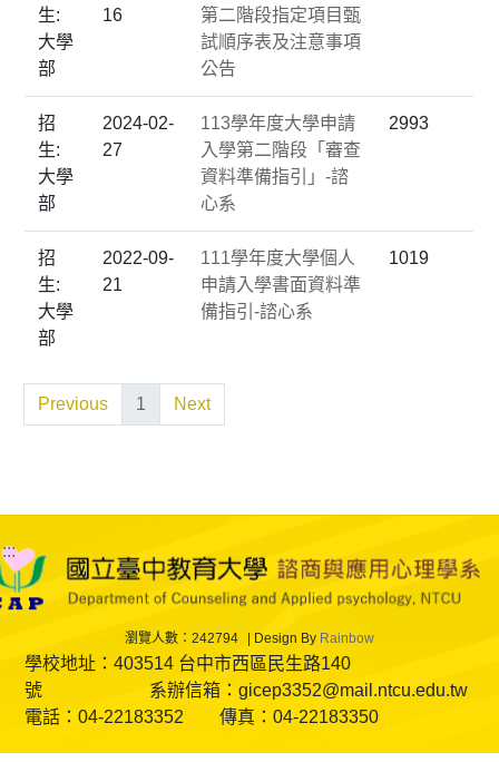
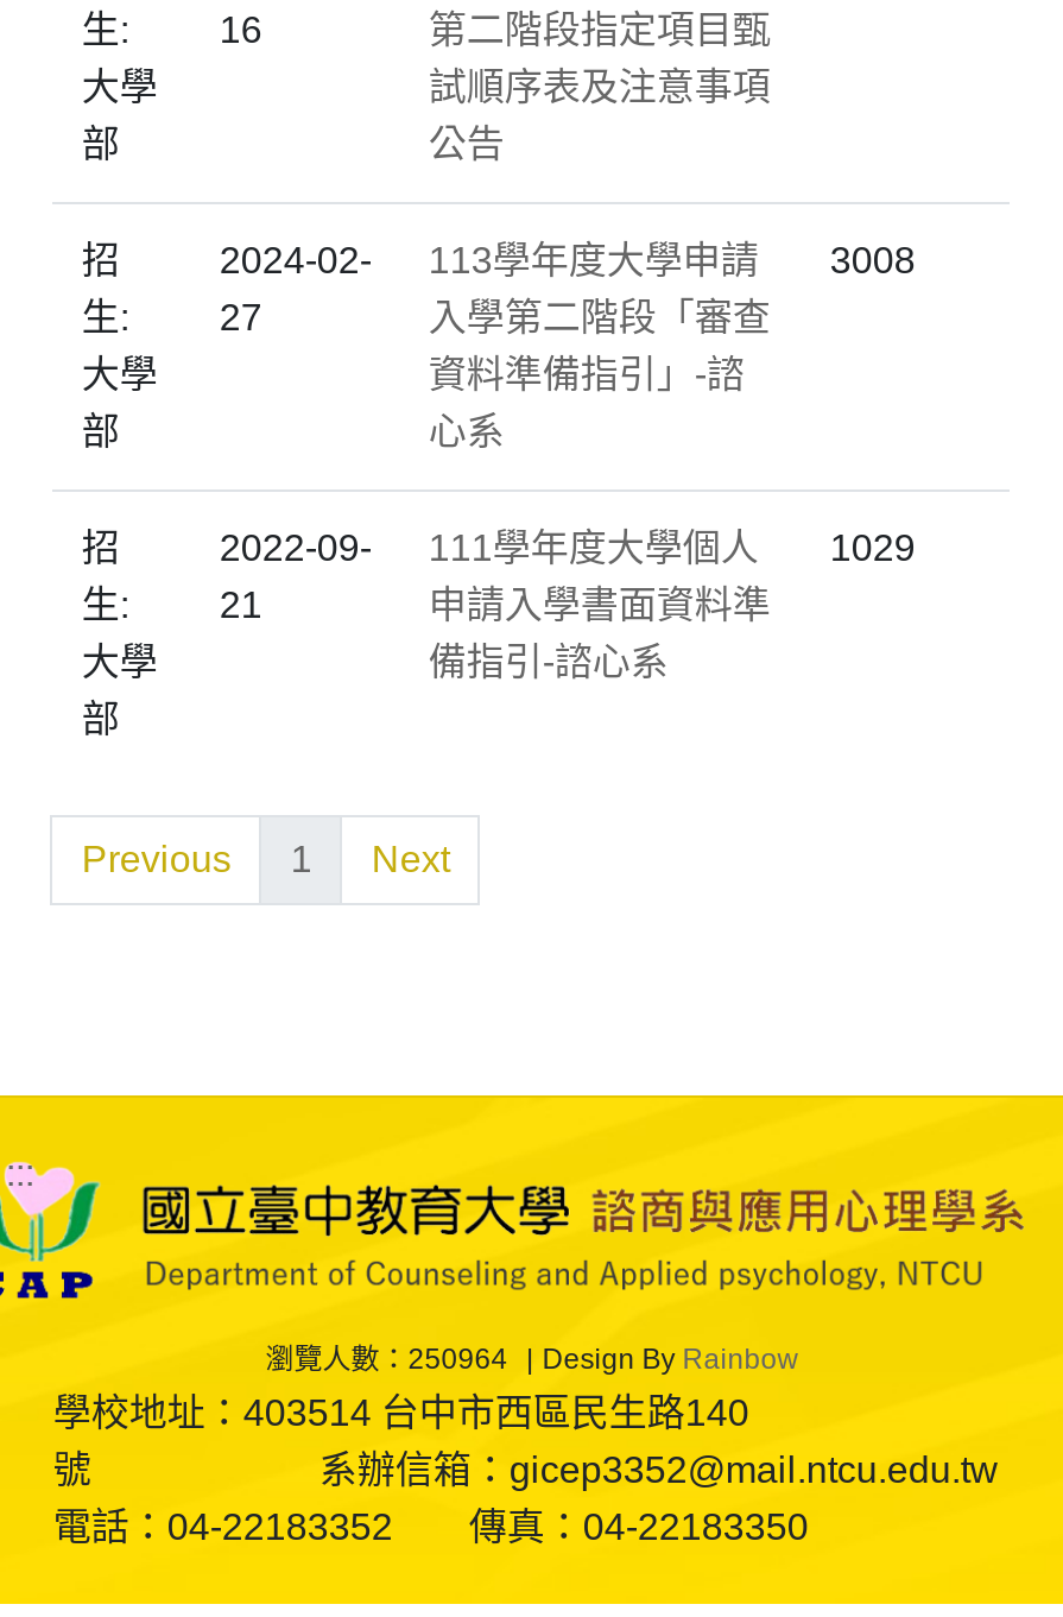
[103,114,429,133] 2024-02- 113學年度大學申請 2993 -> [219,241,915,282] 2024-02- 113學年度大學申請 3008
[103,249,429,268] 2022-09- 111學年度大學個人 1019 -> [219,529,915,569] 2022-09- 111學年度大學個人 1029
[125,631,374,647] 瀏覽人數：242794 Design By Rainbow -> [266,1344,799,1377] 瀏覽人數：250964 Design By Rainbow

